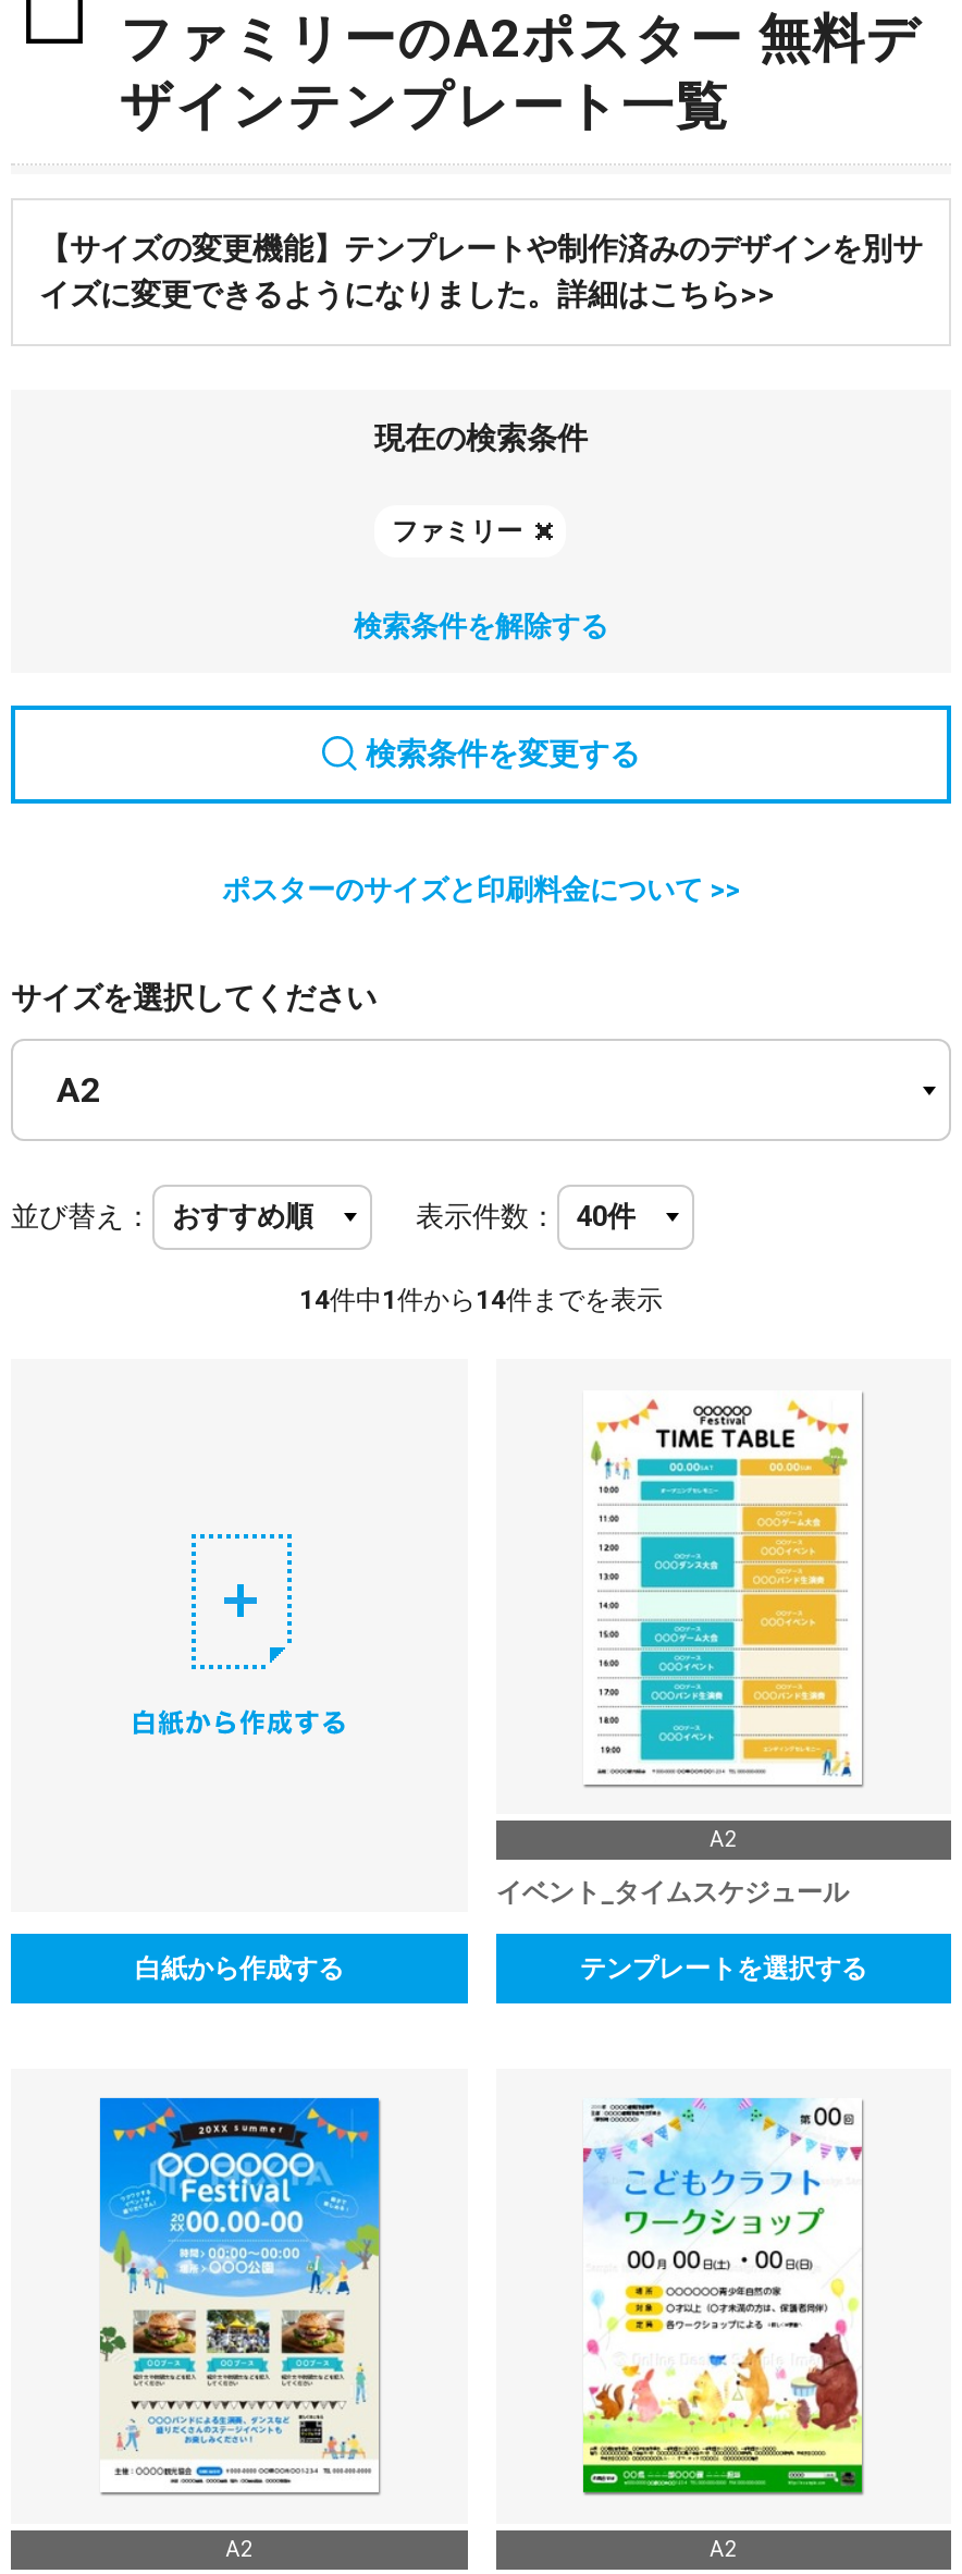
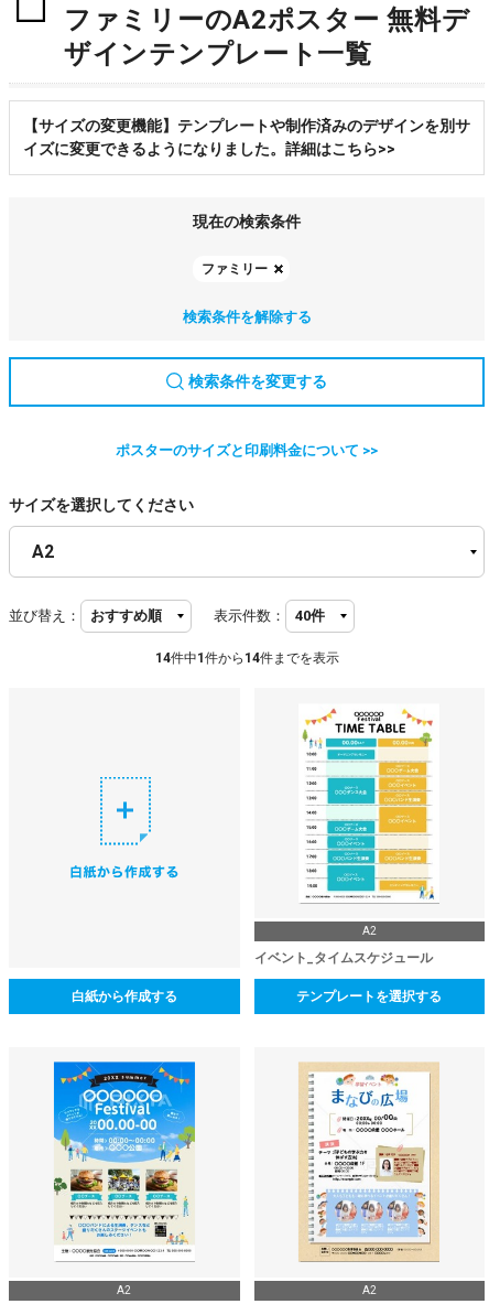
[581,2097,864,2496] [image] -> [298,1061,439,1262] [image]

